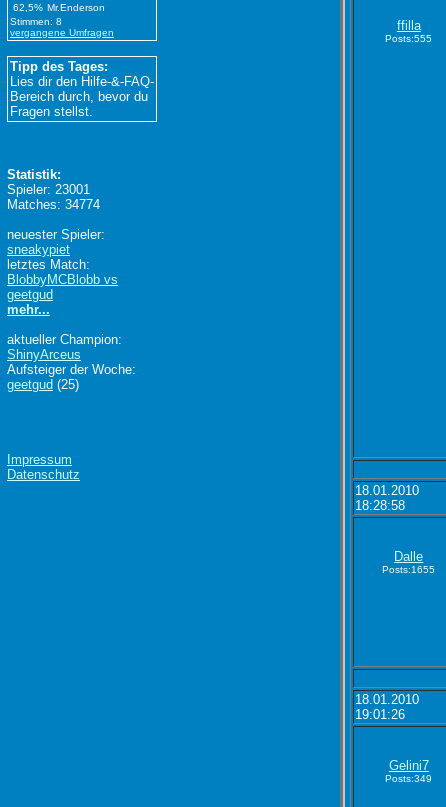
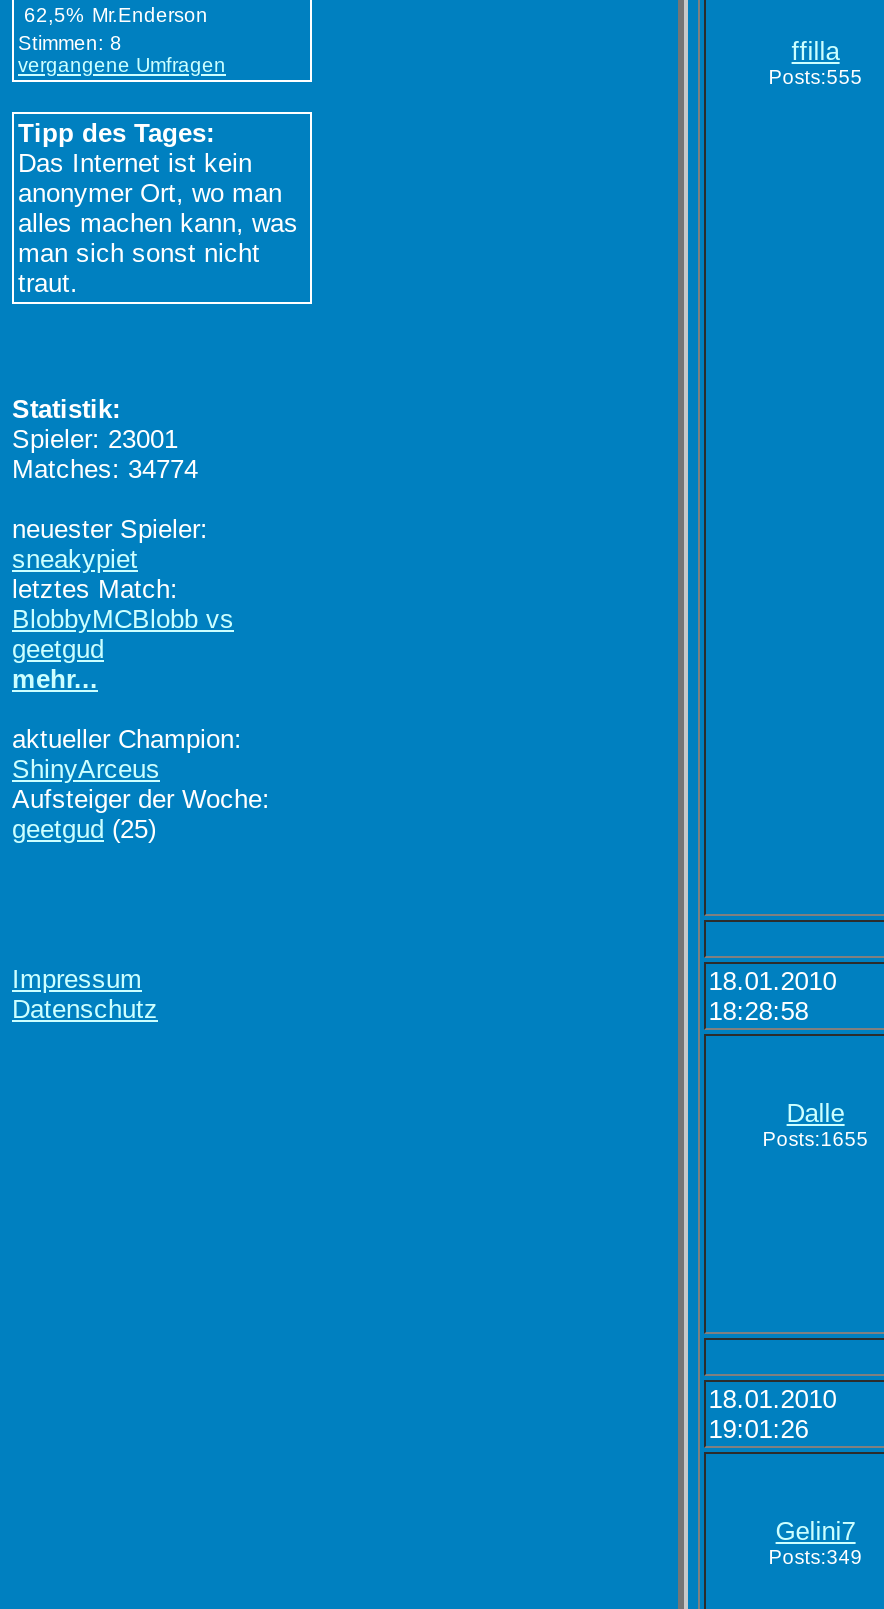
[10,74,154,119] Lies dir den Hilfe-&-FAQ- | Bereich durch, bevor du | Fragen stellst. -> [18,148,298,298] Das Internet ist kein | anonymer Ort, wo man | alles machen kann, was | man sich sonst nicht | traut.
moved [7,167,136,482] -> [12,394,270,1024]: Statistik: | Spieler: 23001 | Matches: 34774 | ... | Impressum | Datenschutz

